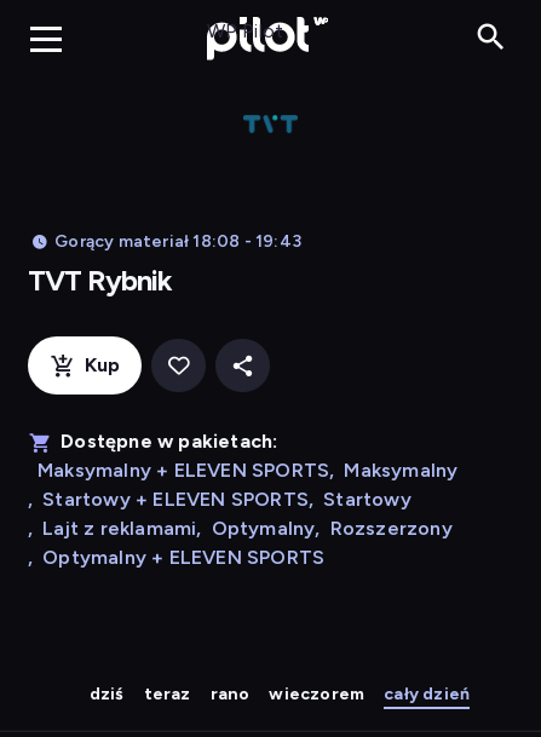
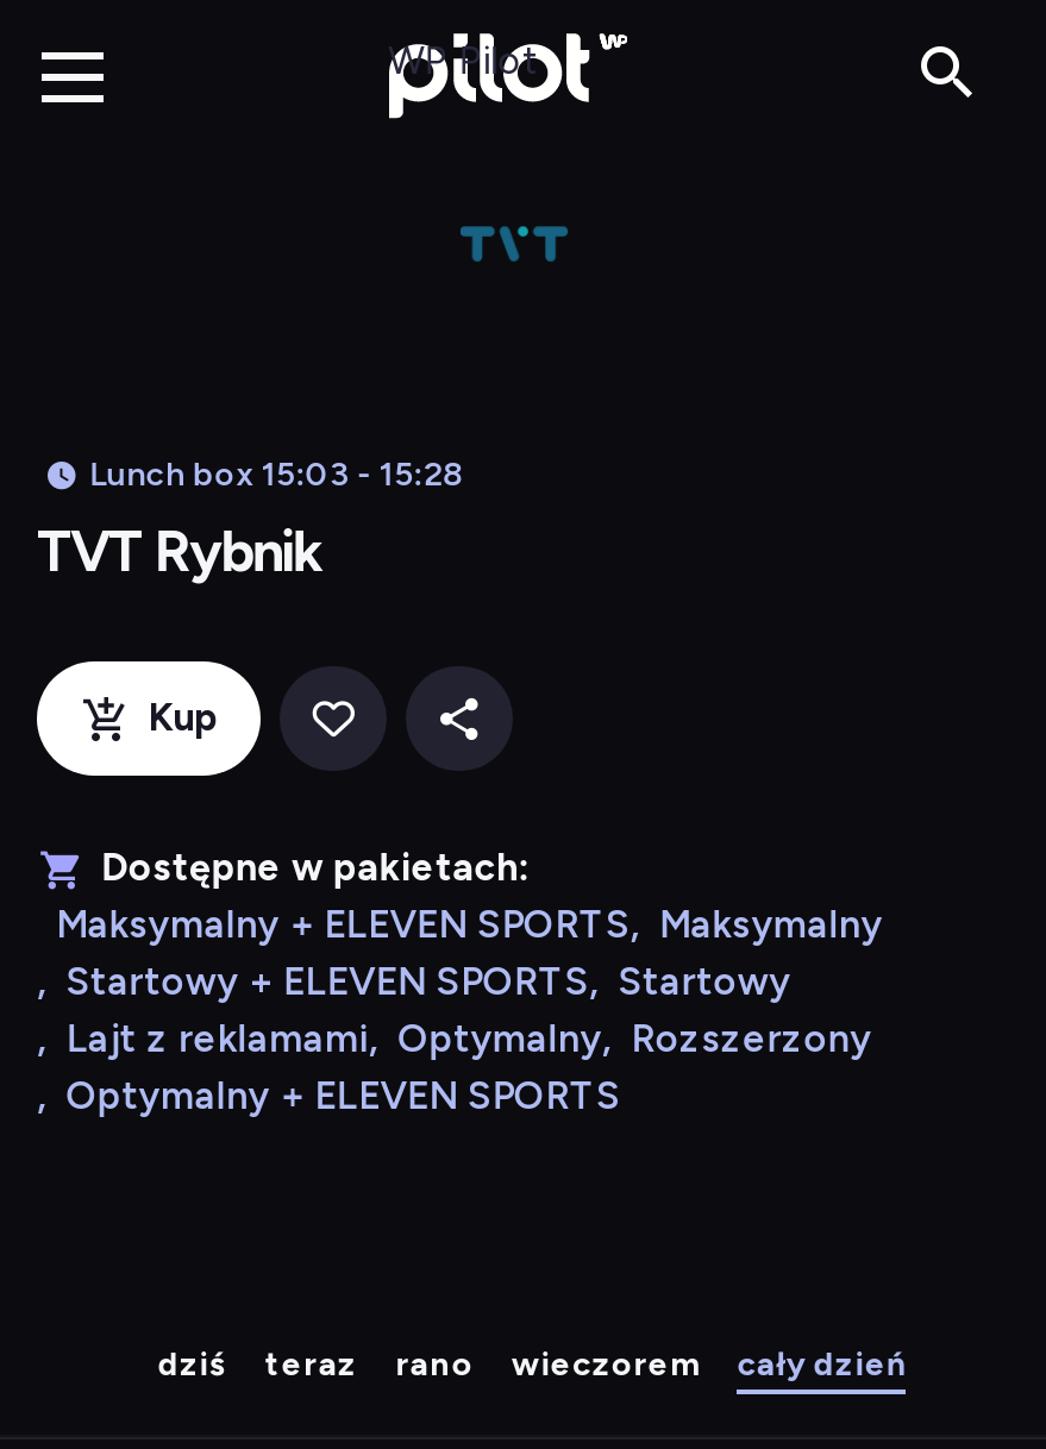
[55,231,301,252] Gorący materiał 18:08 - 19:43 -> [90,454,465,495] Lunch box 15:03 - 15:28

